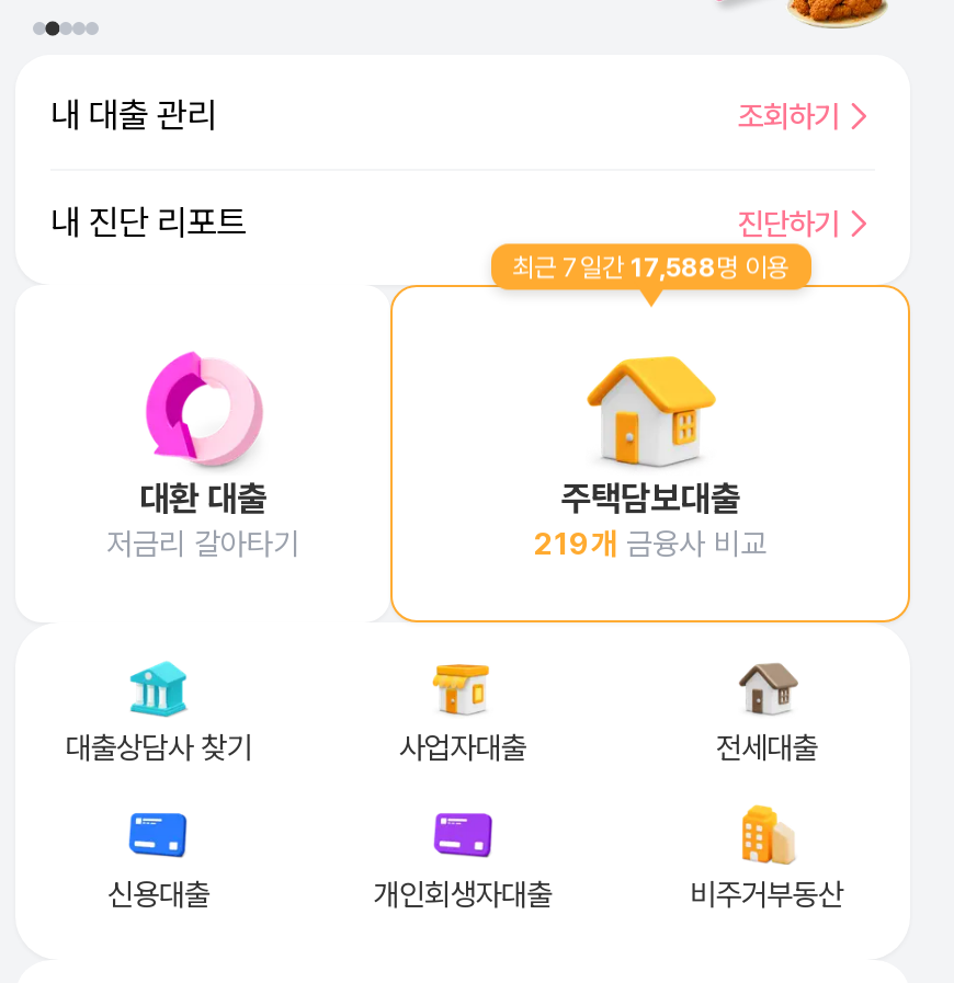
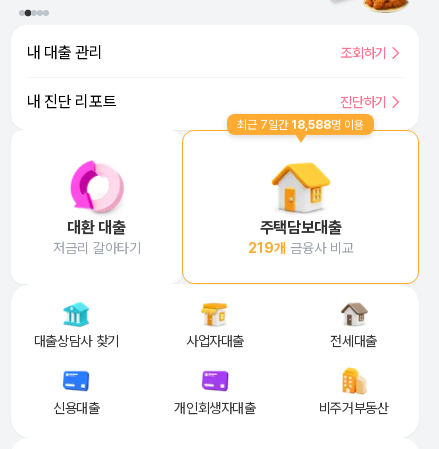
[512,259,788,290] 최근 7일간 17,588명 이용 -> [237,116,364,130] 최근 7일간 18,588명 이용

